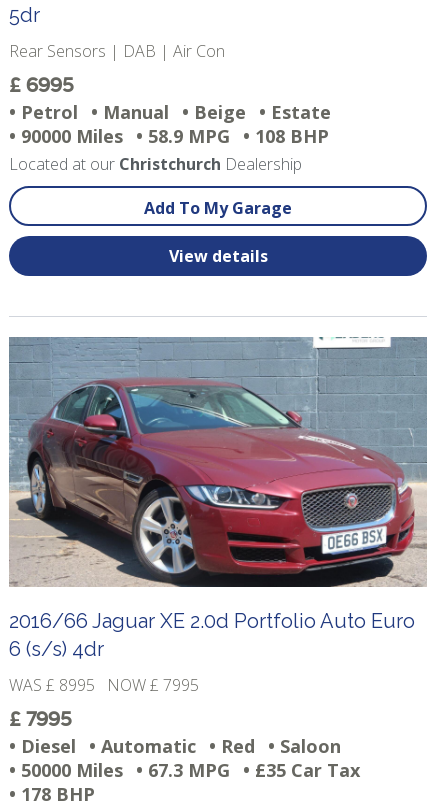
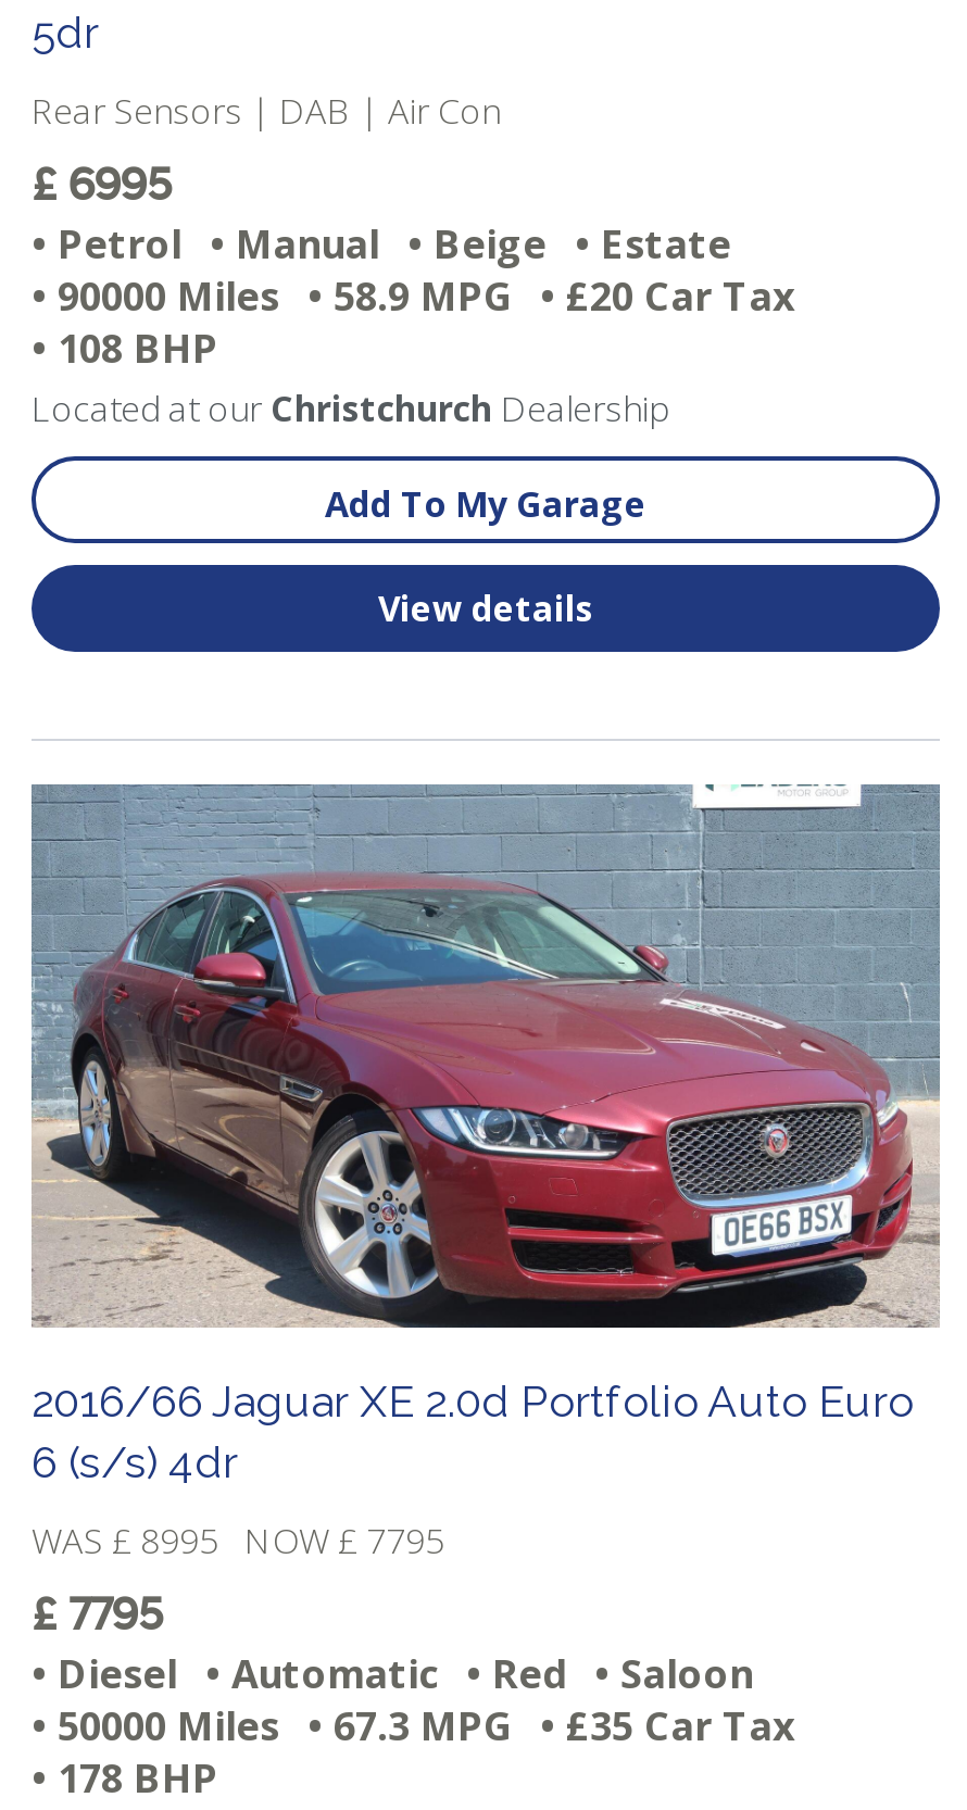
[9,124,329,148] • 90000 Miles • 58.9 MPG • 108 BHP -> [32,269,794,374] • 90000 Miles • 58.9 MPG • £20 Car Tax | • 108 BHP
[9,674,207,696] WAS £ 8995 NOW £ 7995 -> [32,1517,462,1564] WAS £ 8995 NOW £ 7795
[9,707,72,731] £ 7995 -> [32,1588,164,1641] £ 7795

